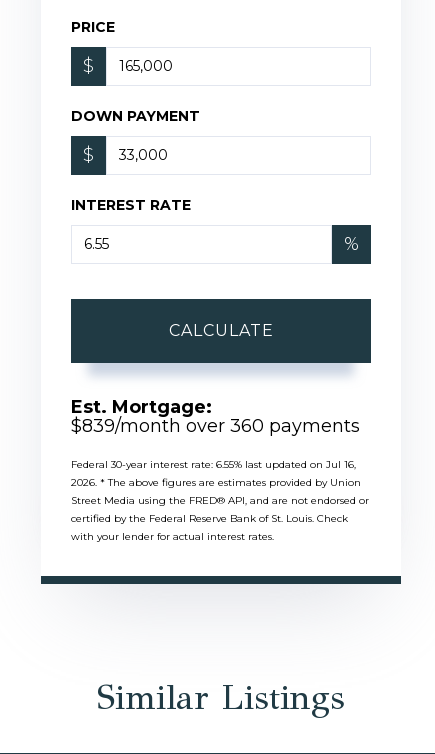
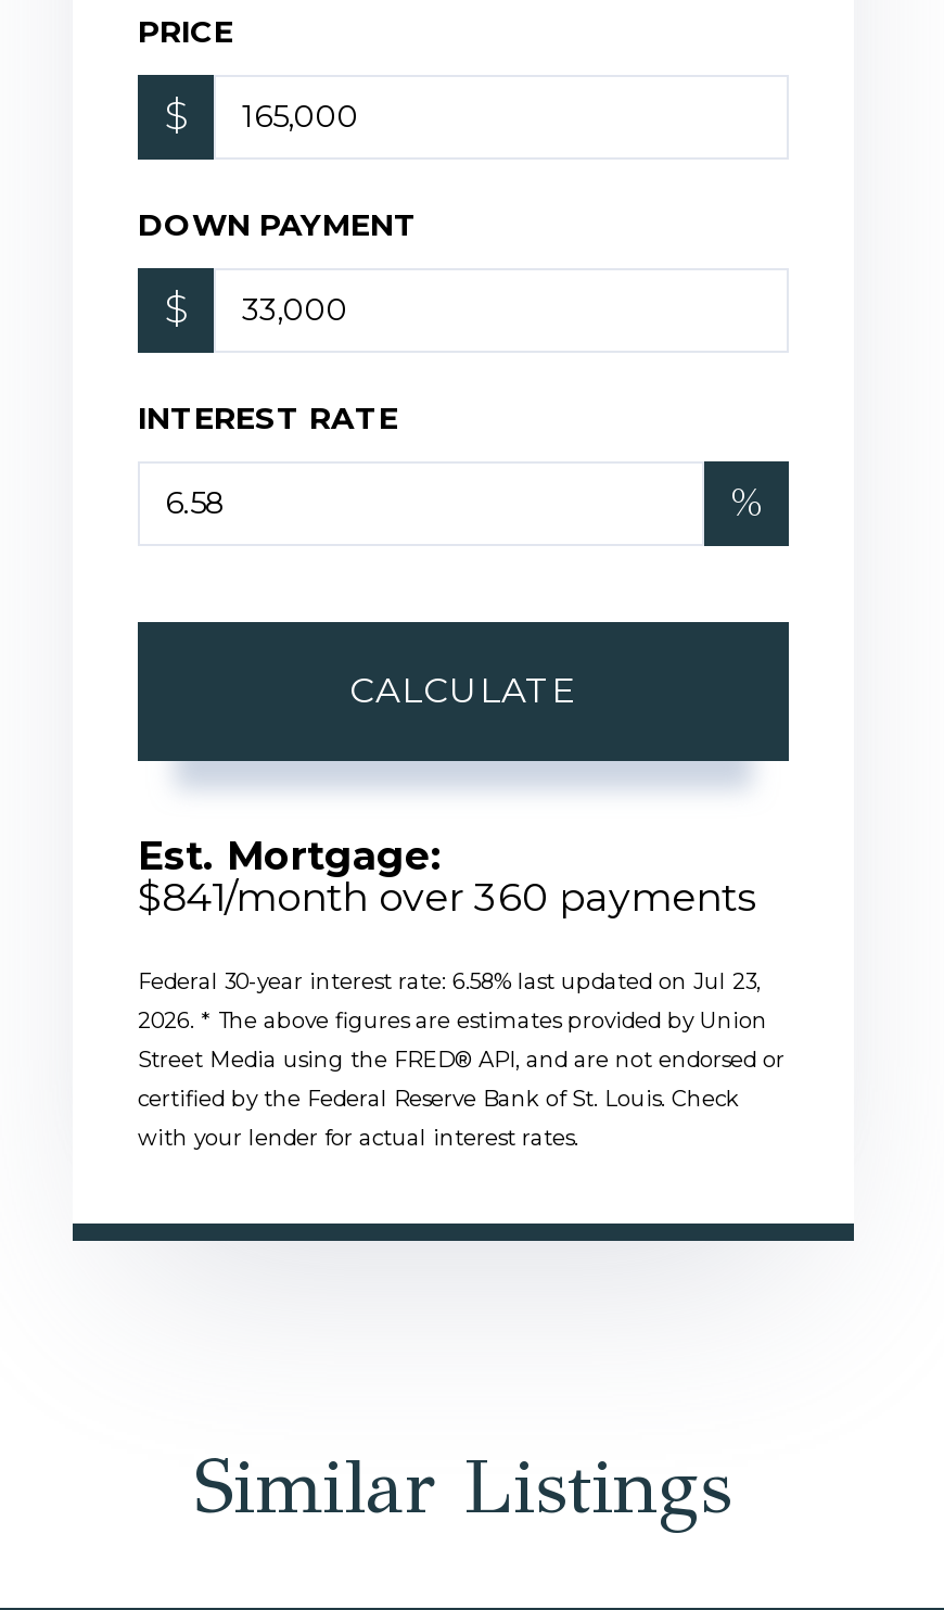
[71,415,360,437] $839/month over 360 payments -> [138,874,756,921] $841/month over 360 payments
[71,458,356,471] Federal 30-year interest rate: 6.55% last updated on Jul 16, -> [138,967,761,995] Federal 30-year interest rate: 6.58% last updated on Jul 23,

